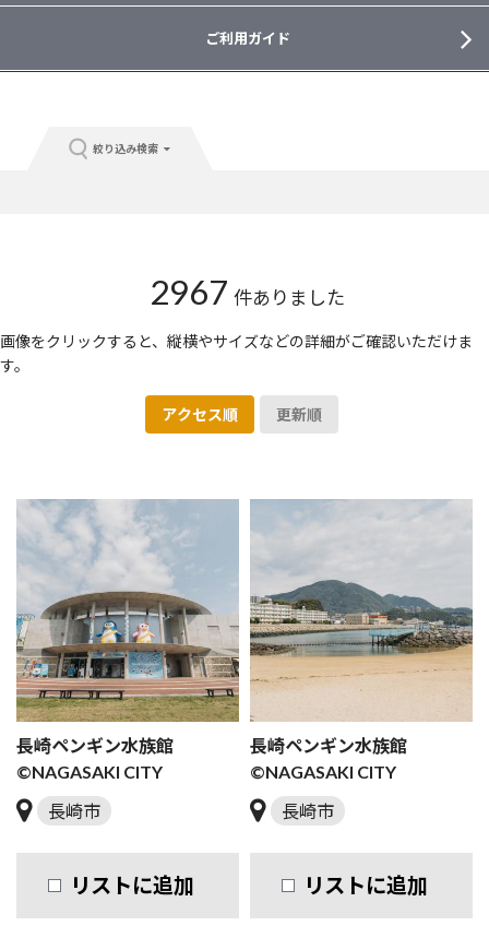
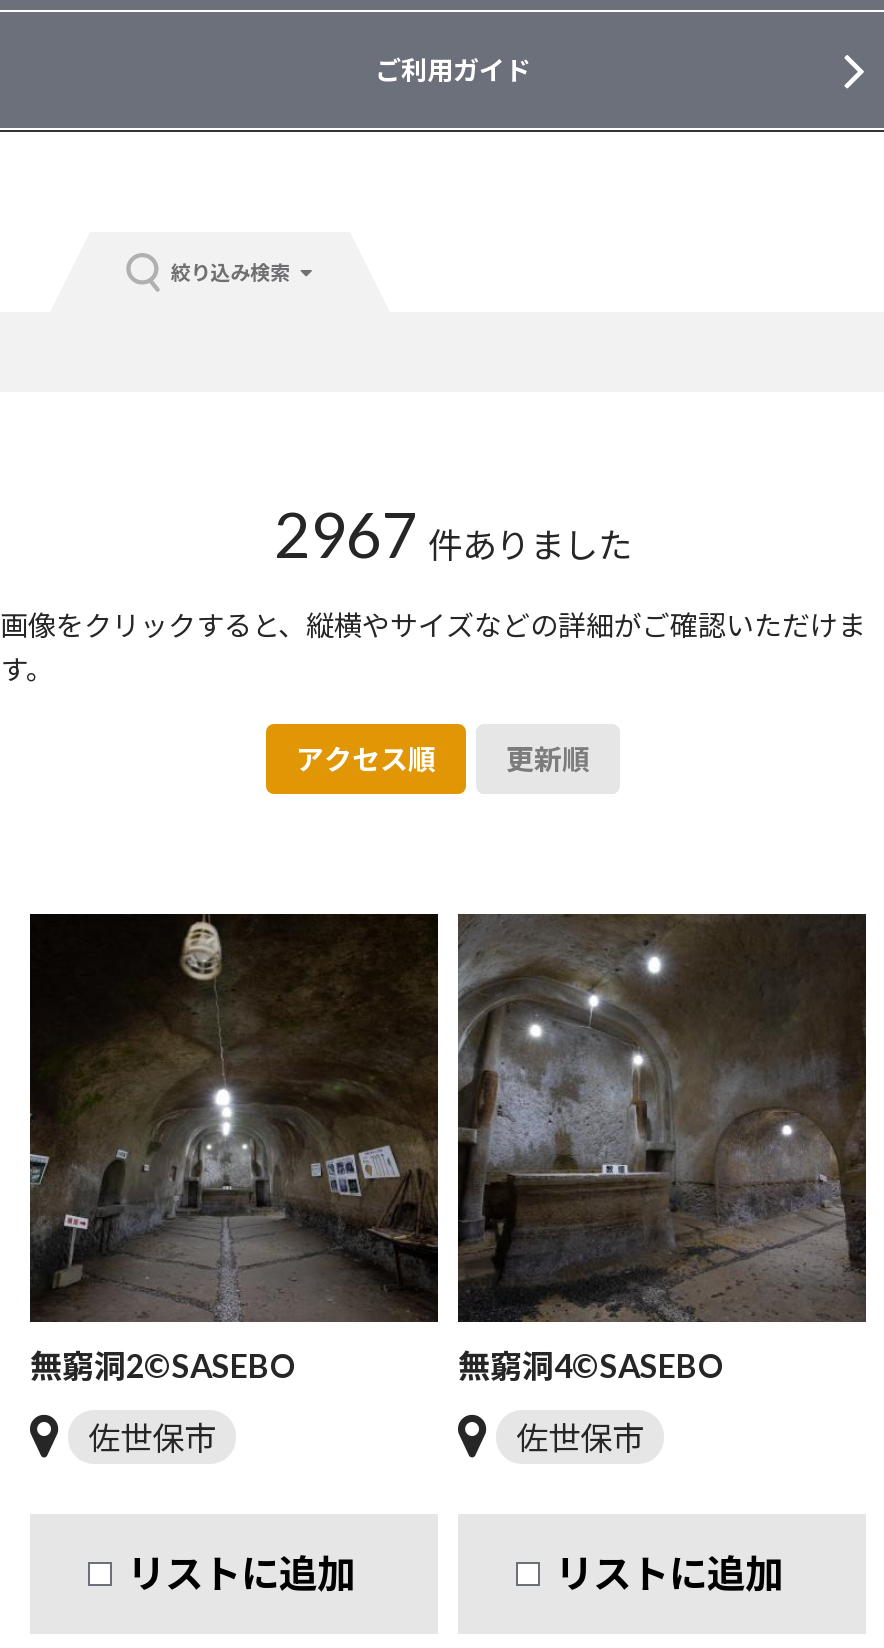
[15,499,240,782] [image] | 長崎ペンギン水族館 | ©NAGASAKI CITY -> [28,912,440,1384] [image] | 無窮洞2©SASEBO
[249,499,474,782] [image] | 長崎ペンギン水族館 | ©NAGASAKI CITY -> [456,914,868,1384] [image] | 無窮洞4©SASEBO
[48,800,100,821] 長崎市 -> [88,1418,216,1456] 佐世保市
[282,800,334,821] 長崎市 -> [516,1418,644,1456] 佐世保市

